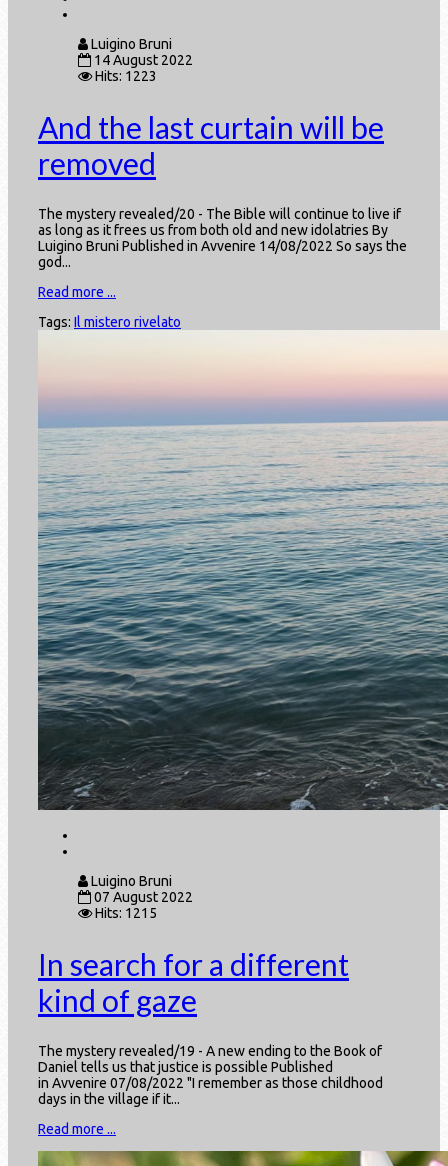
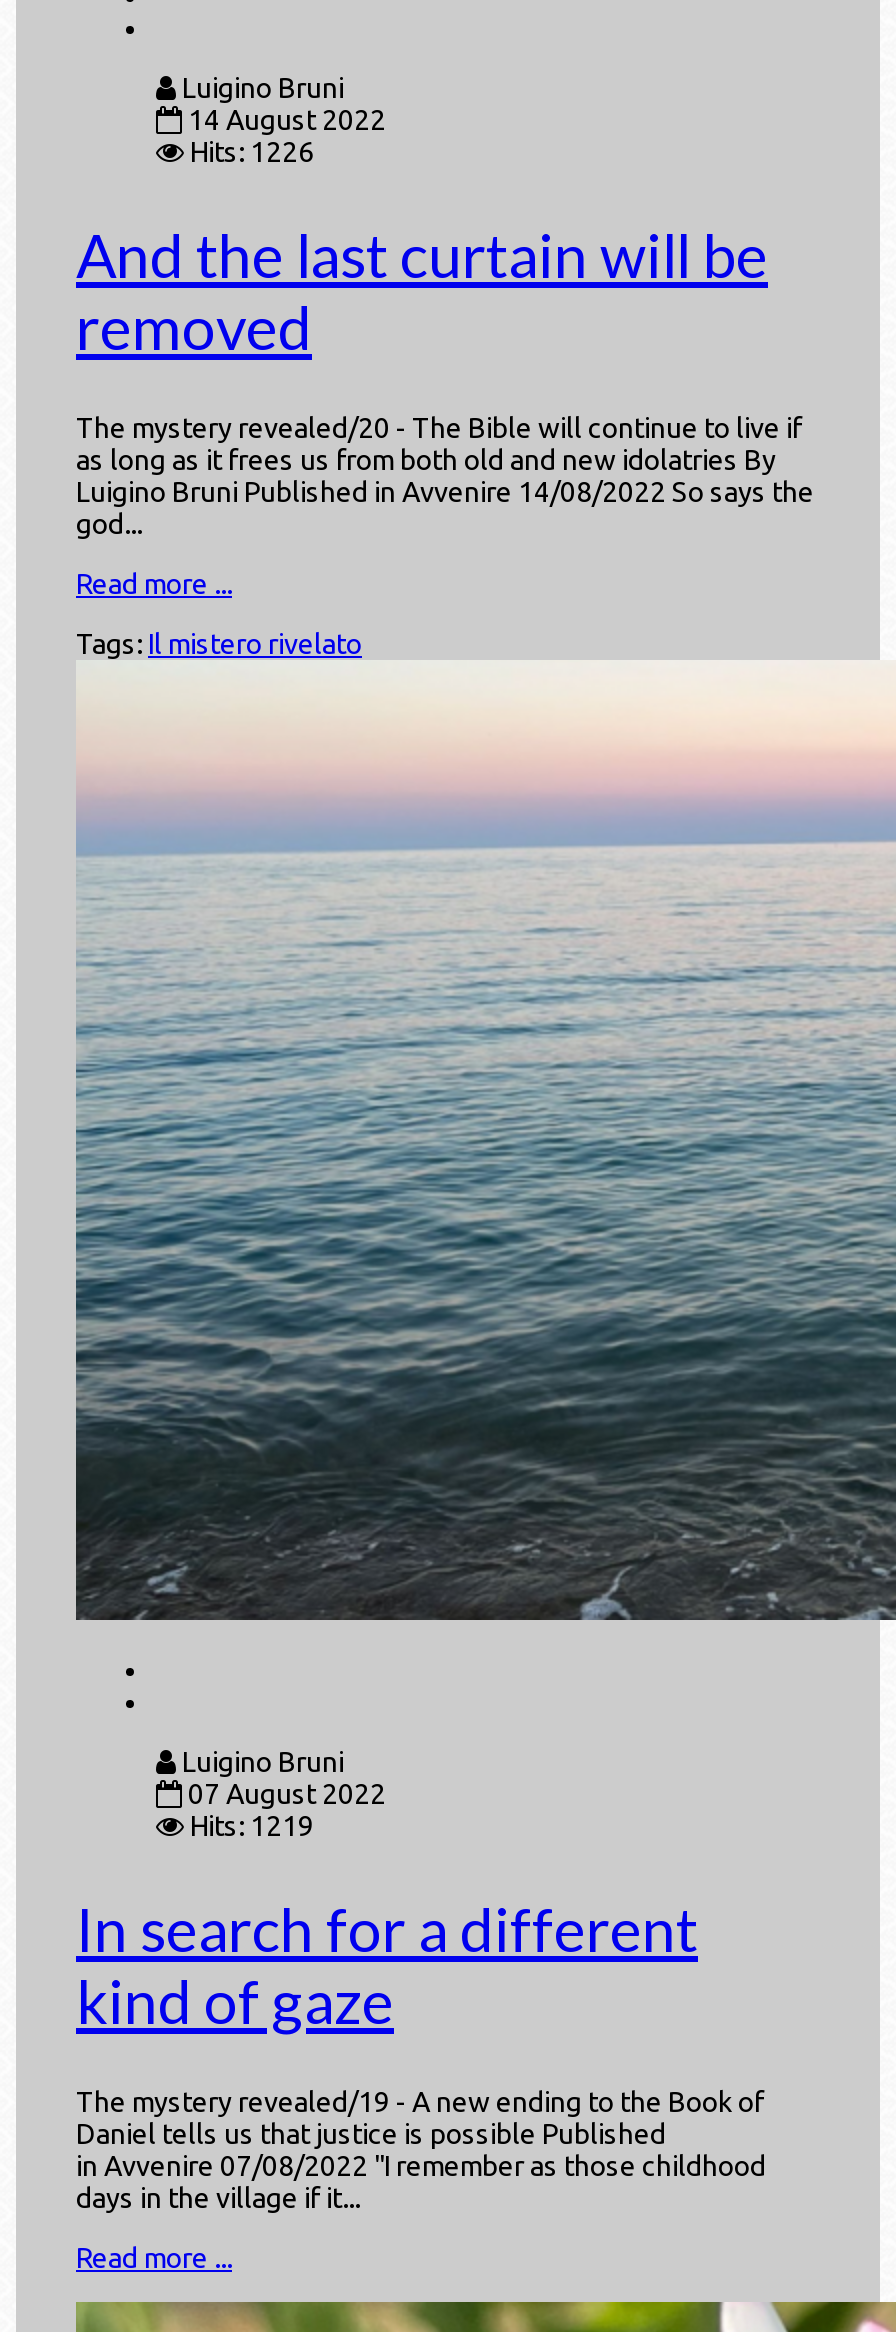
[95,68,157,84] Hits: 1223 -> [190,136,314,168] Hits: 1226
[95,905,157,921] Hits: 1215 -> [190,1810,314,1842] Hits: 1219

